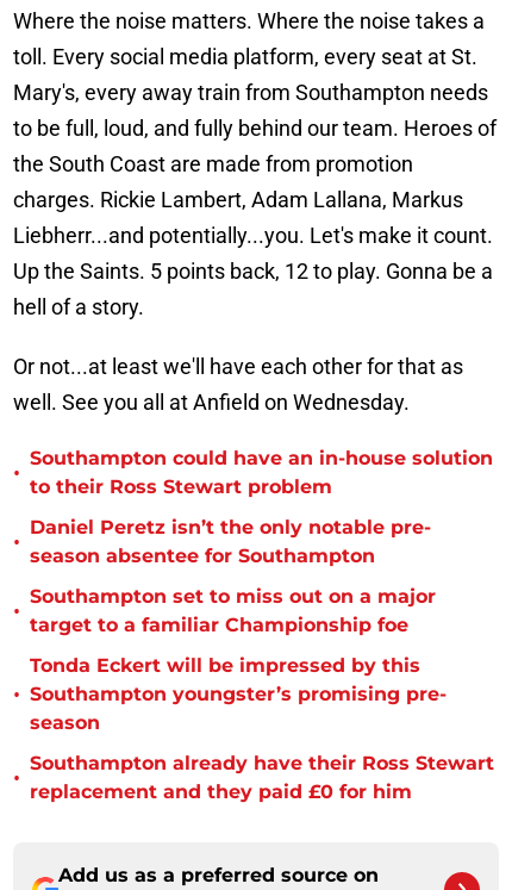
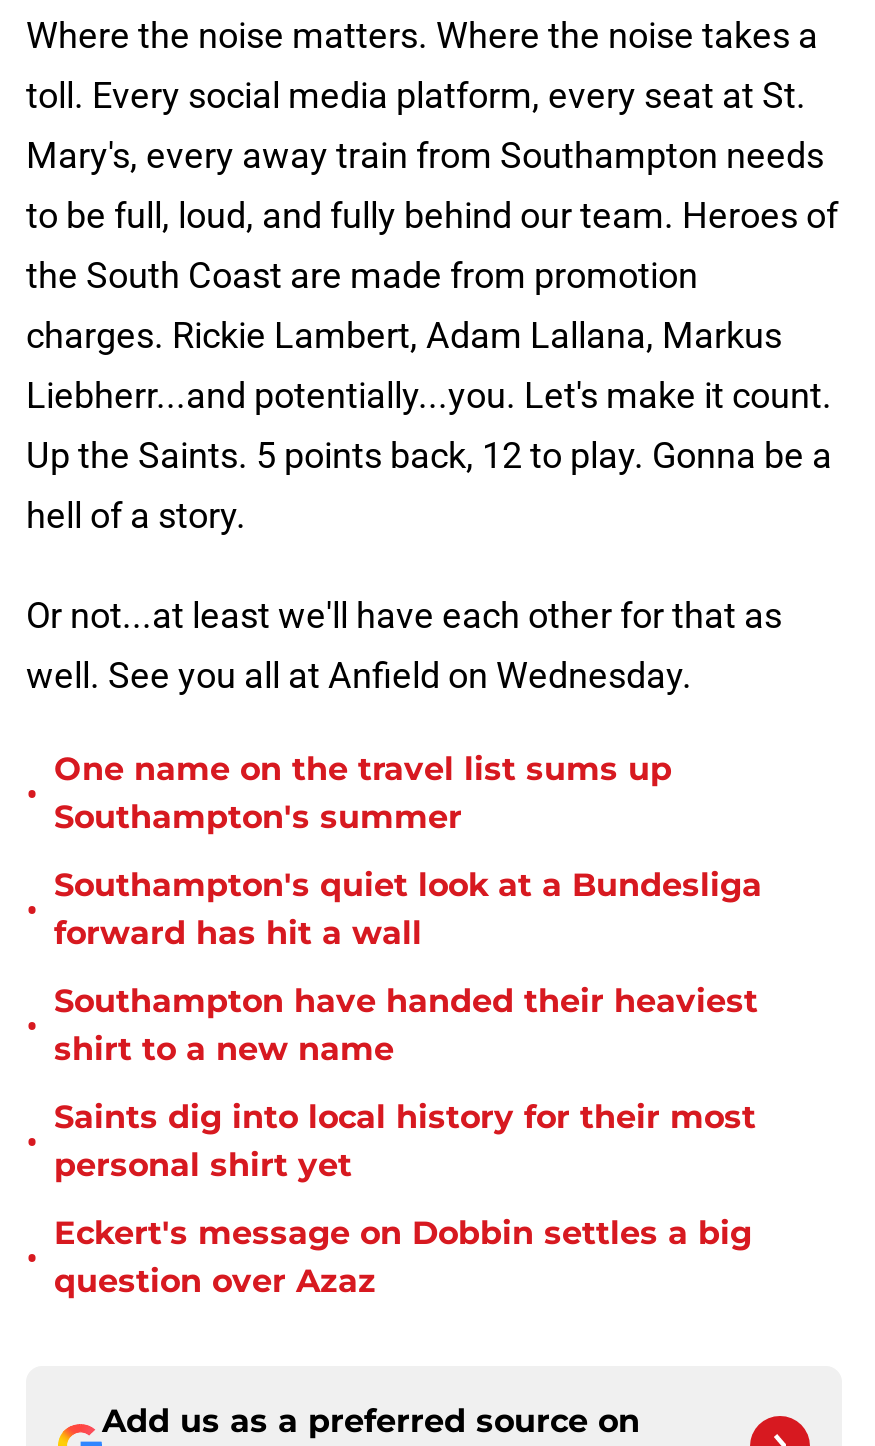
[30,447,493,498] Southampton could have an in-house solution | to their Ross Stewart problem -> [54,750,672,836] One name on the travel list sums up | Southampton's summer
[30,516,431,567] Daniel Peretz isn’t the only notable pre- | season absentee for Southampton -> [54,866,762,952] Southampton's quiet look at a Bundesliga | forward has hit a wall
[30,585,436,636] Southampton set to miss out on a major | target to a familiar Championship foe -> [54,982,758,1068] Southampton have handed their heaviest | shirt to a new name
[30,654,447,734] Tonda Eckert will be impressed by this | Southampton youngster’s promising pre- | season -> [54,1098,756,1184] Saints dig into local history for their most | personal shirt yet
[30,752,494,803] Southampton already have their Ross Stewart | replacement and they paid £0 for him -> [54,1214,752,1300] Eckert's message on Dobbin settles a big | question over Azaz

